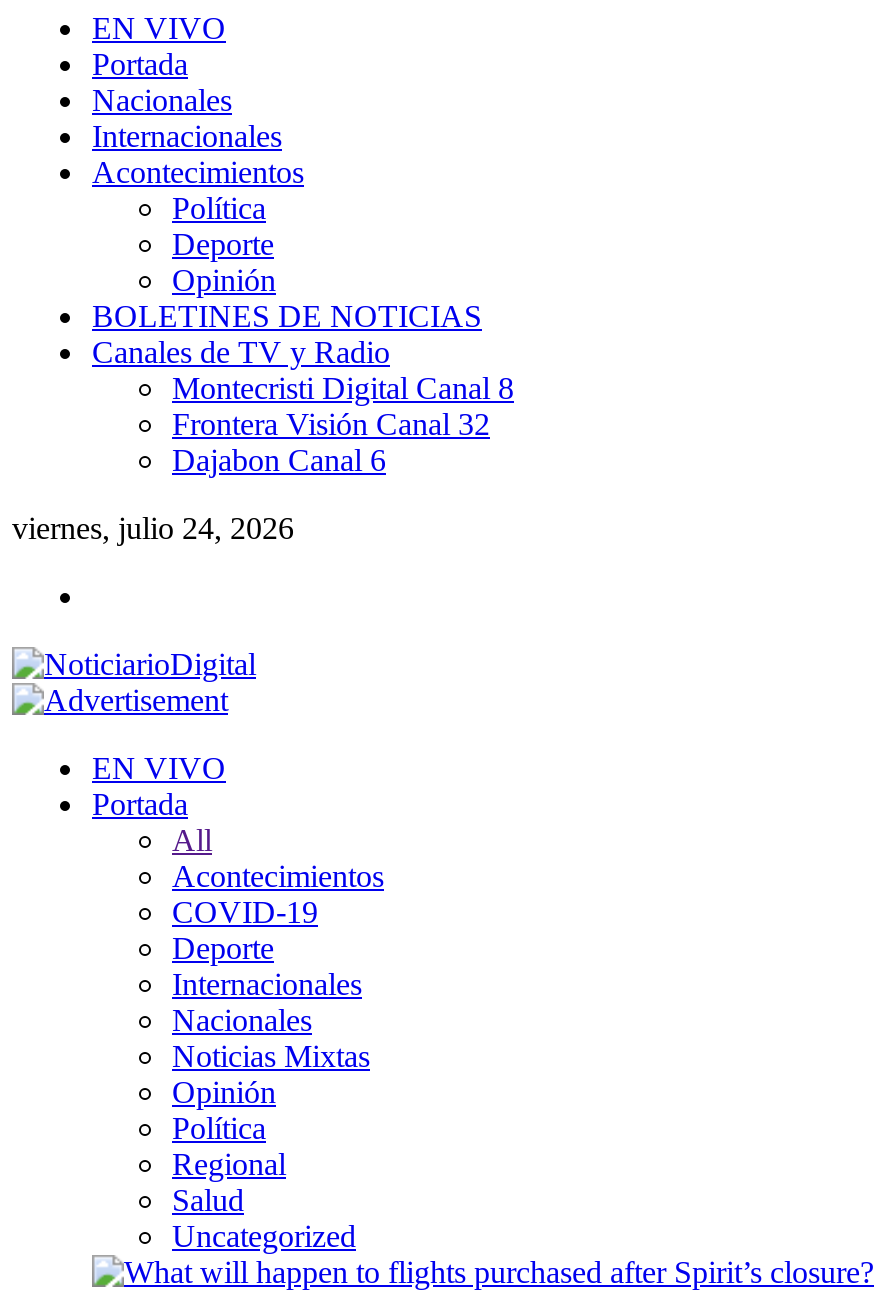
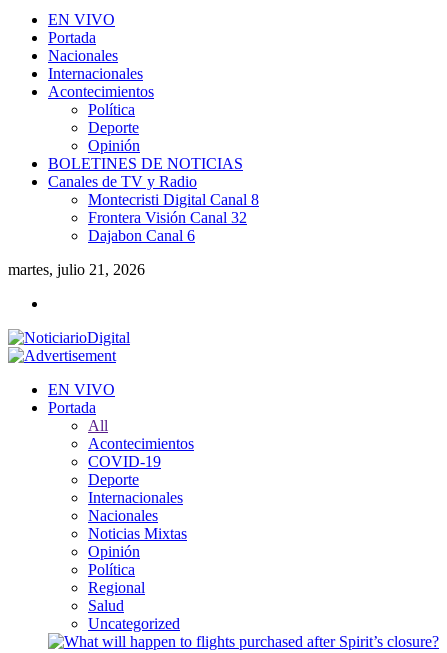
[12,511,294,545] viernes, julio 24, 2026 -> [8,261,145,278] martes, julio 21, 2026

